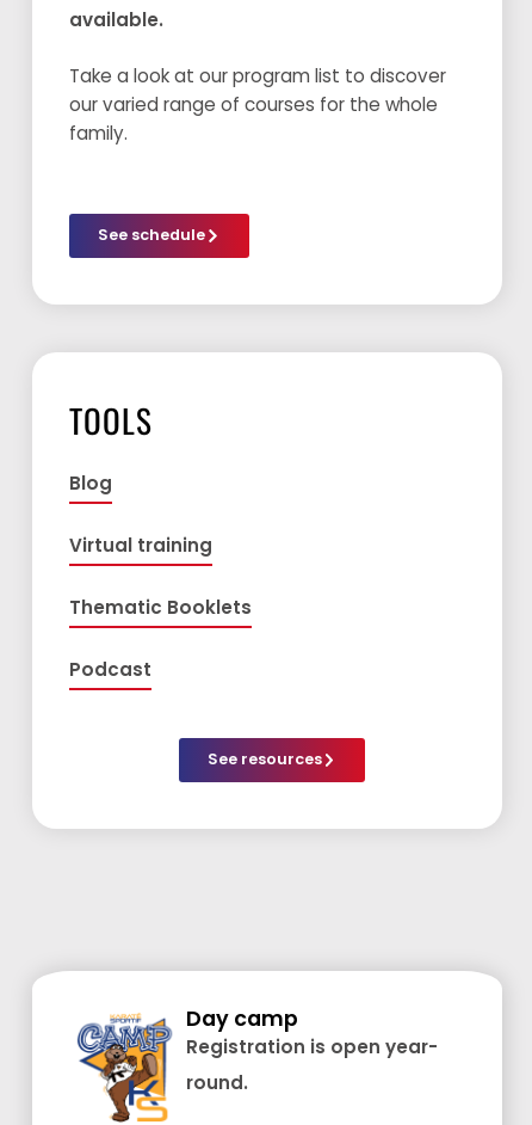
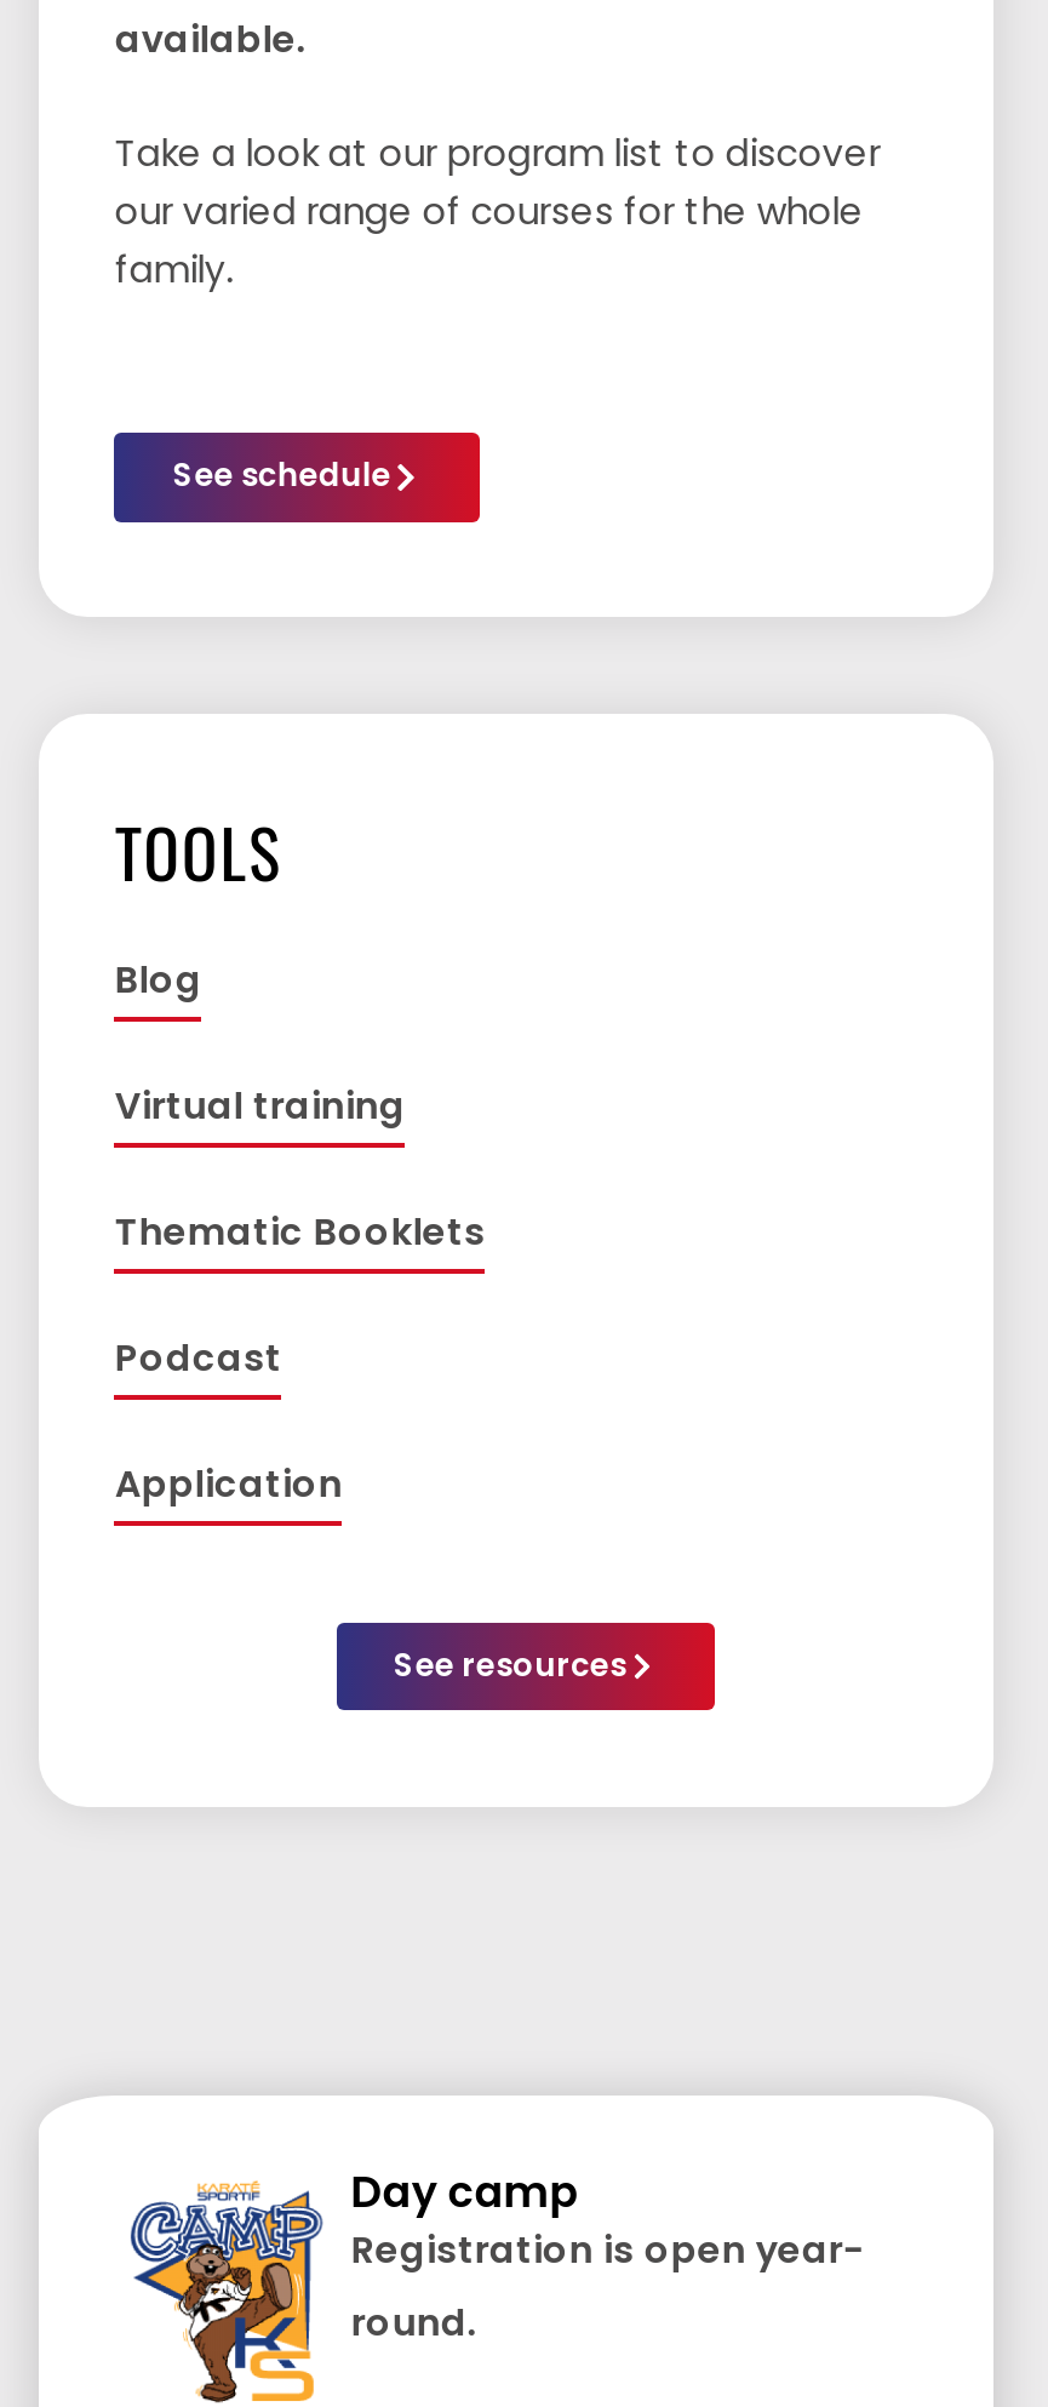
none -> [115,1458,343,1508] Application

